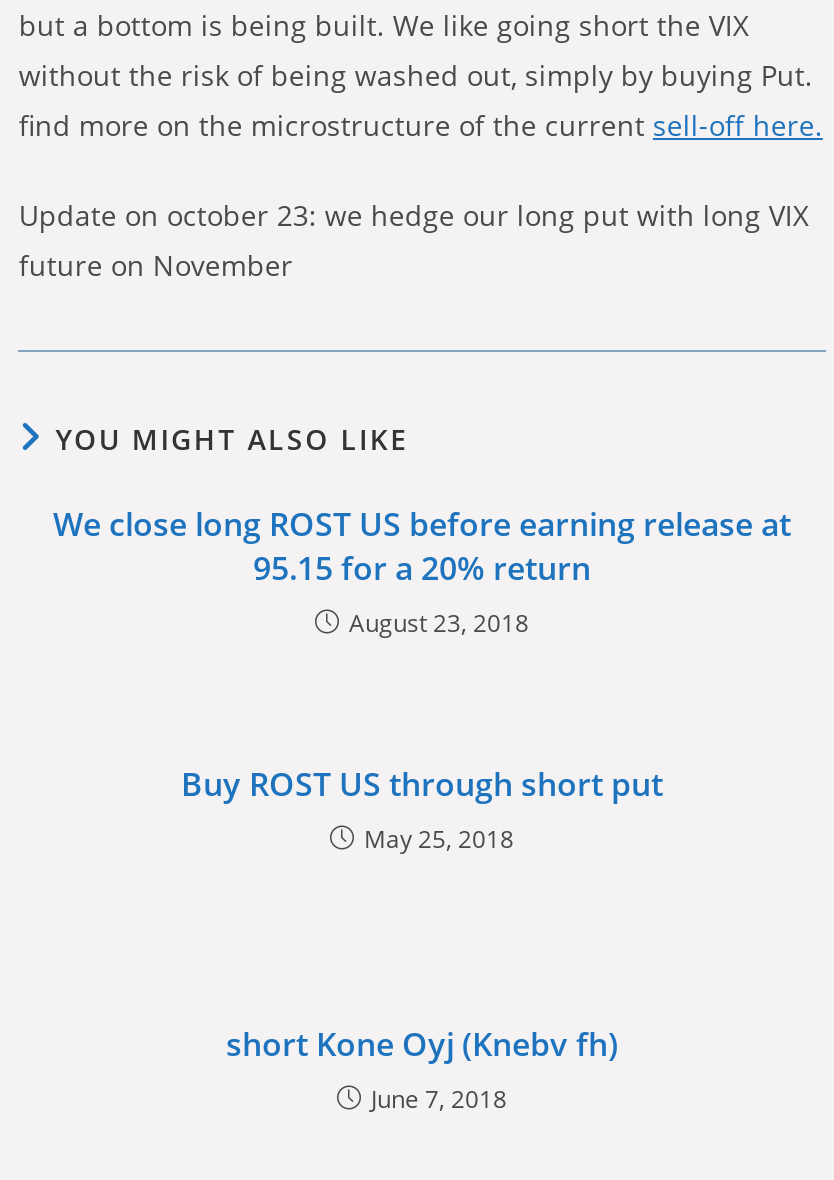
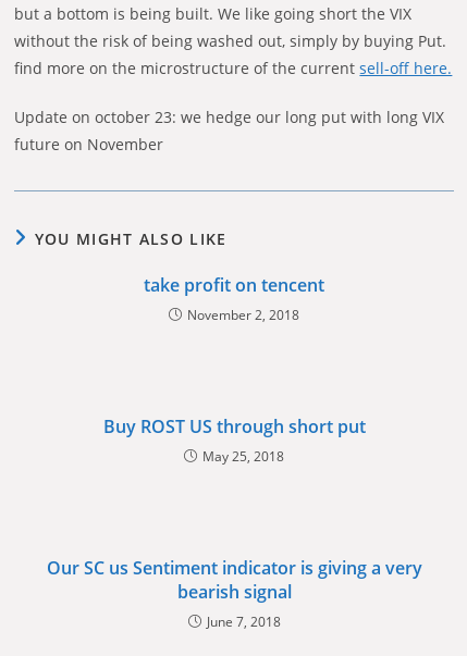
[53,502,791,640] We close long ROST US before earning release at | 95.15 for a 20% return | August 23, 2018 -> [144,273,324,324] take profit on tencent | November 2, 2018
[226,1022,618,1066] short Kone Oyj (Knebv fh) -> [46,556,422,604] Our SC us Sentiment indicator is giving a very | bearish signal

